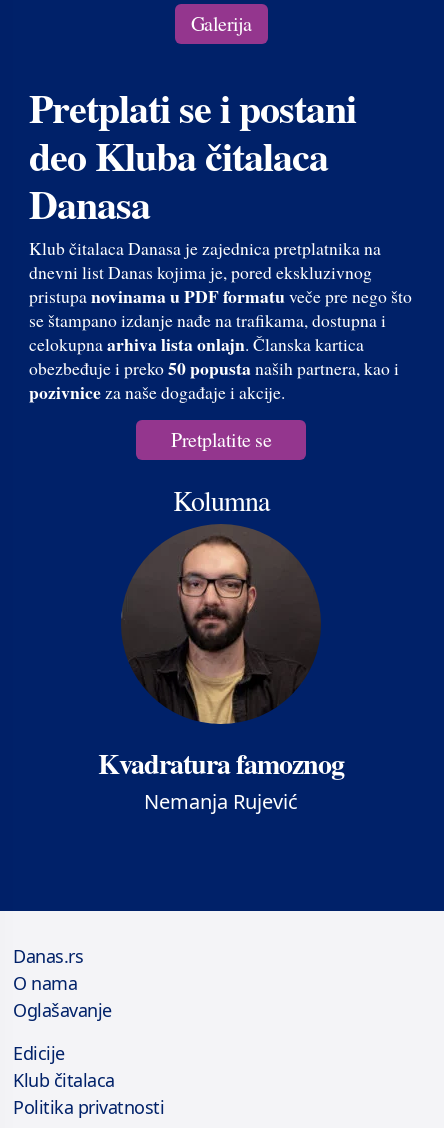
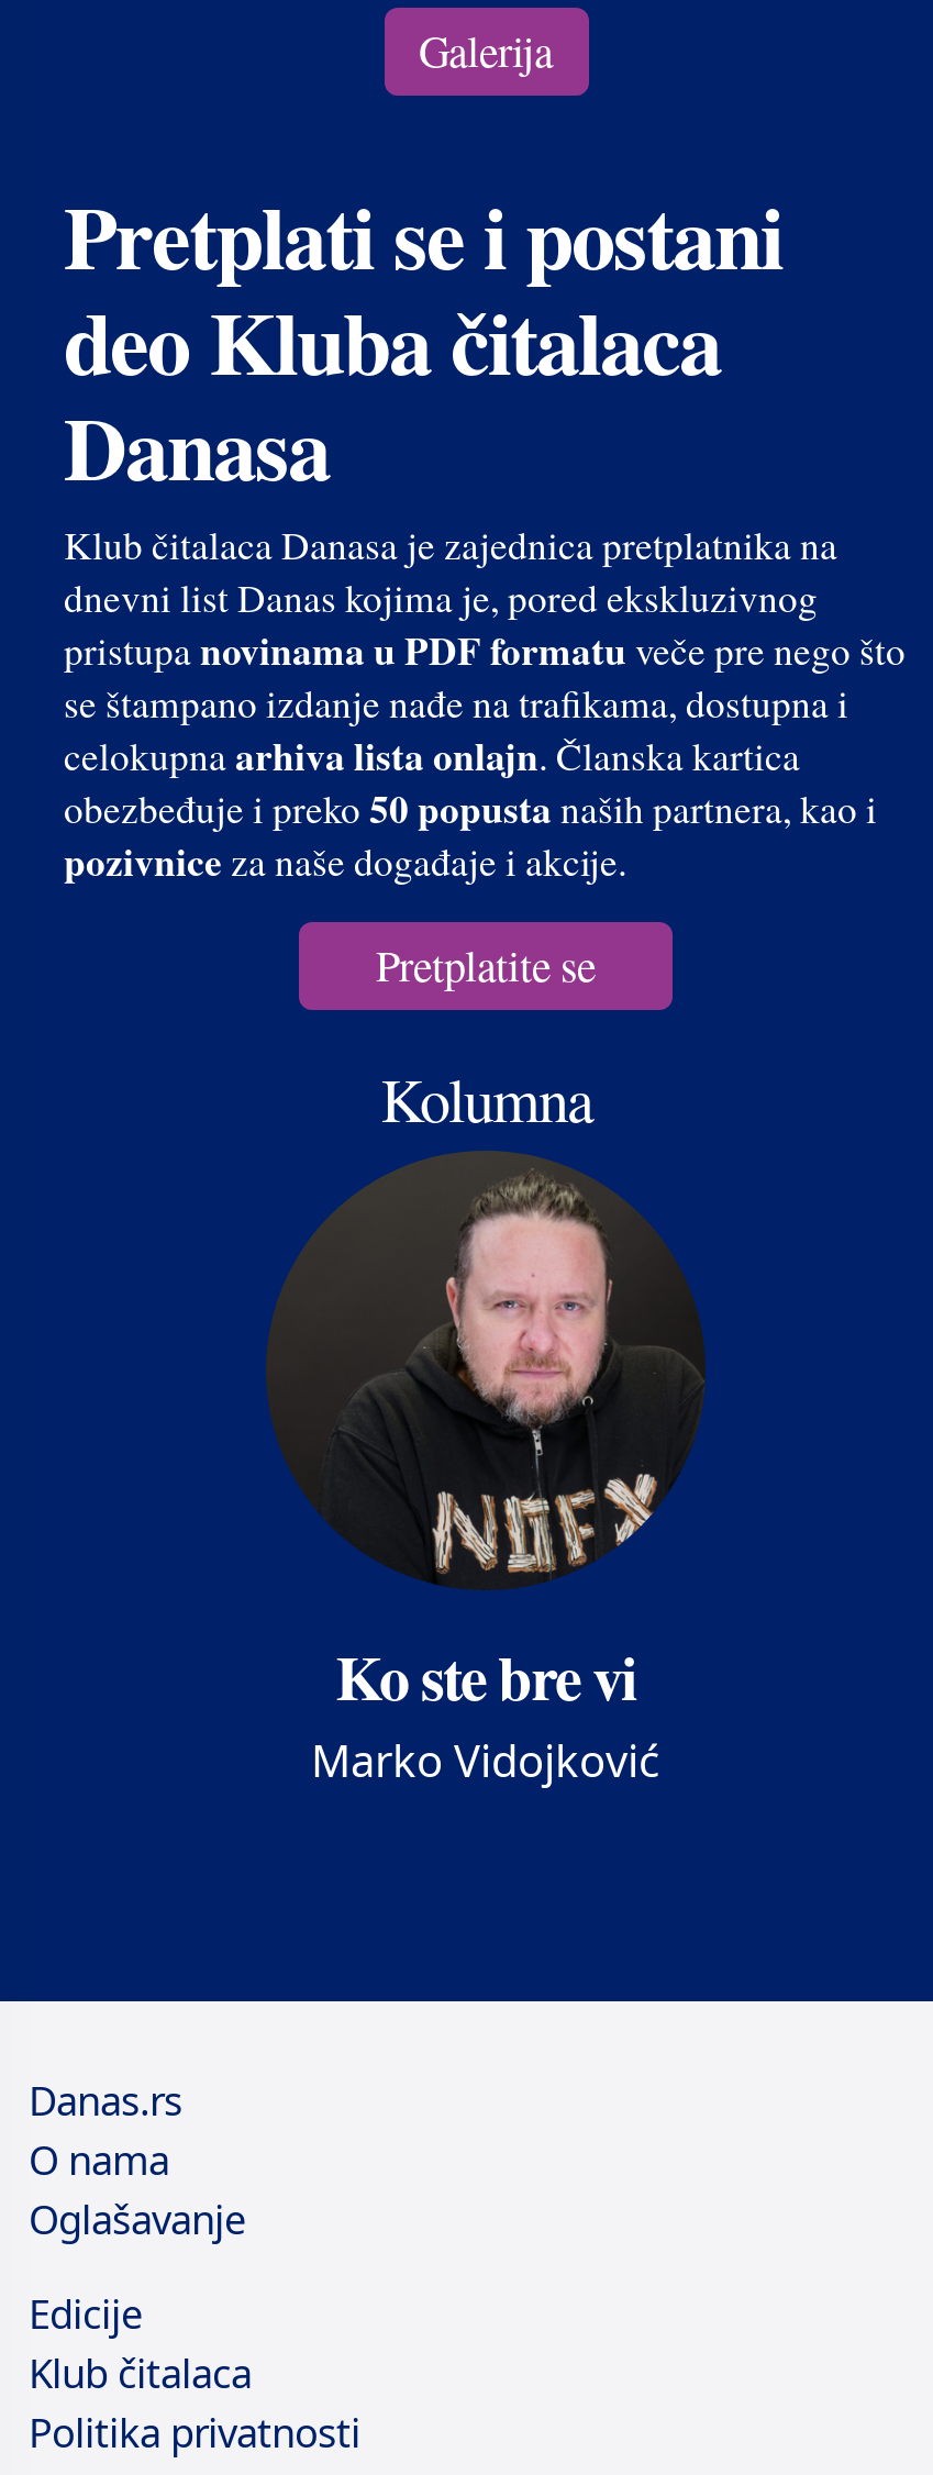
[98,539,344,815] [image] | Kvadratura famoznog | Nemanja Rujević -> [311,1185,660,1791] [image] | Ko ste bre vi | Marko Vidojković

